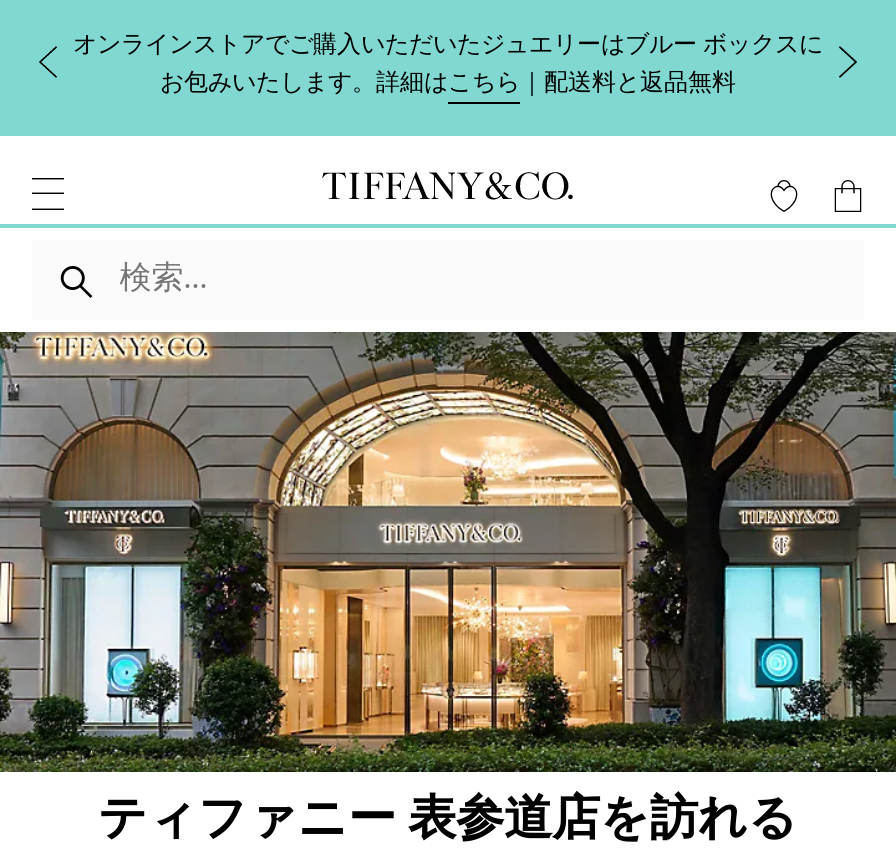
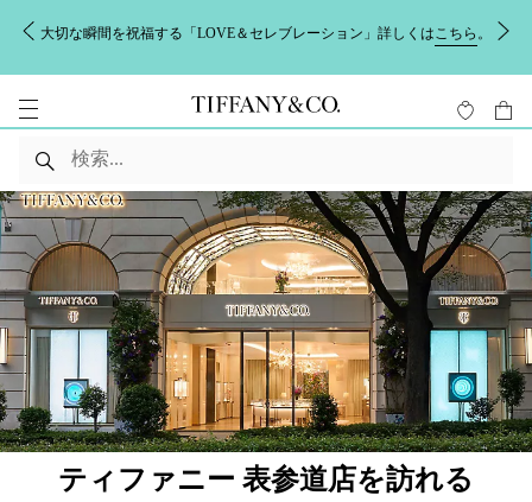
[73,30,823,96] オンラインストアでご購入いただいたジュエリーはブルー ボックスに | お包みいたします。詳細はこちら｜配送料と返品無料 -> [40,24,492,41] 大切な瞬間を祝福する「LOVE＆セレブレーション」詳しくはこちら。

